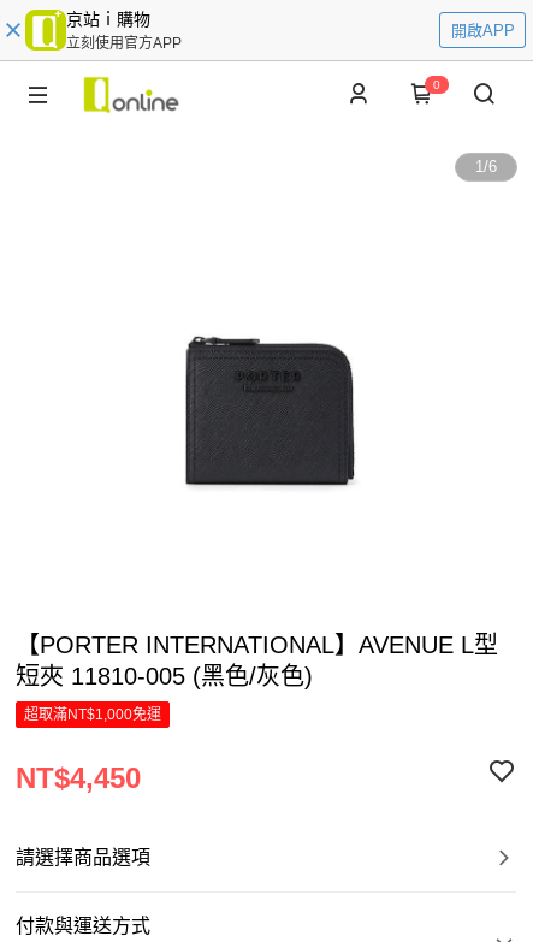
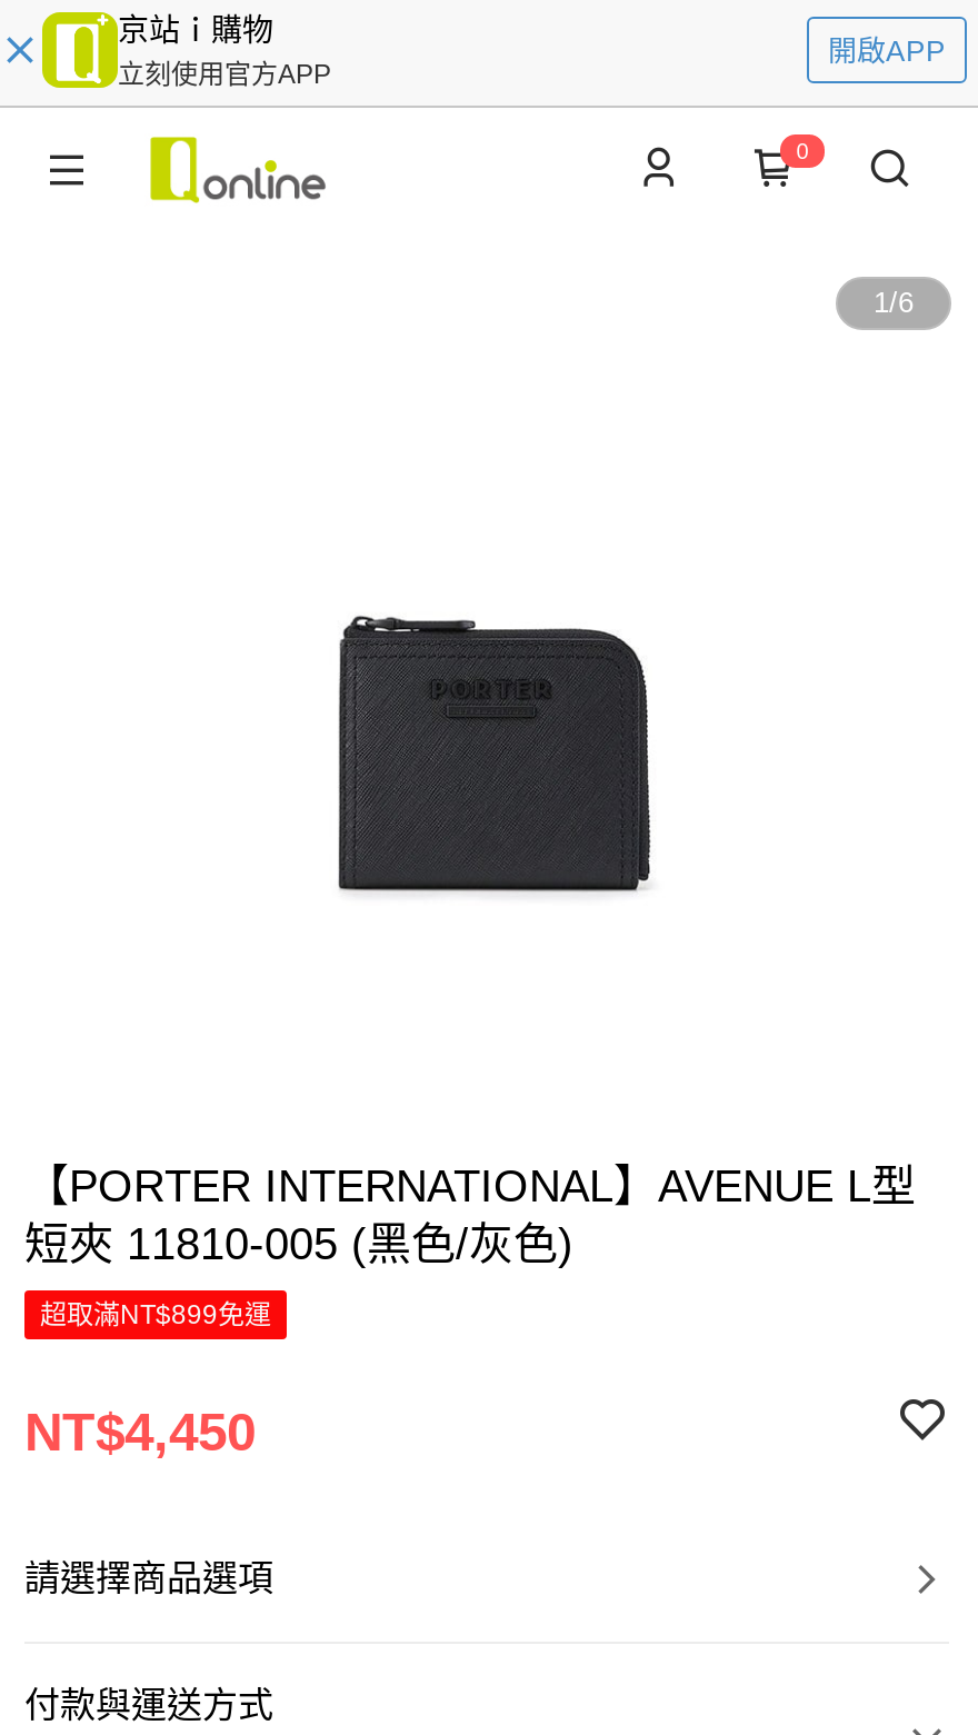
[24,706,161,723] 超取滿NT$1,000免運 -> [40,1299,271,1330] 超取滿NT$899免運

